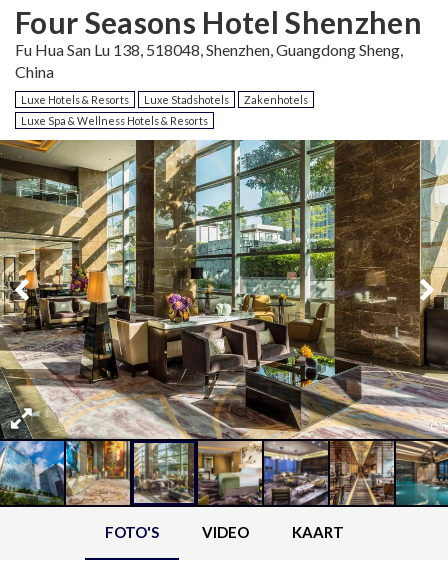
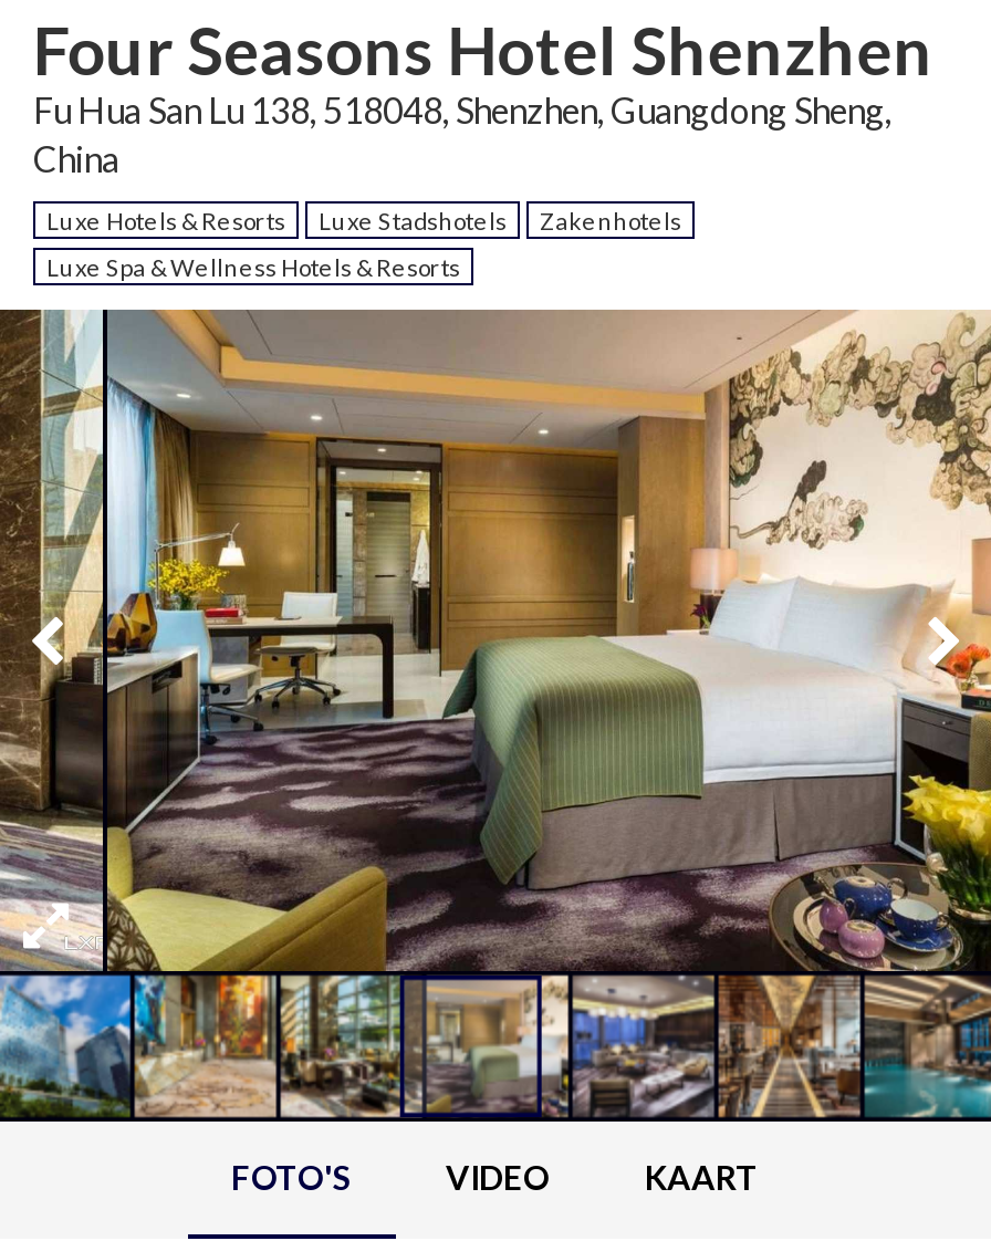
[3,139,445,506] [image] -> [7,307,984,1119] [image]

